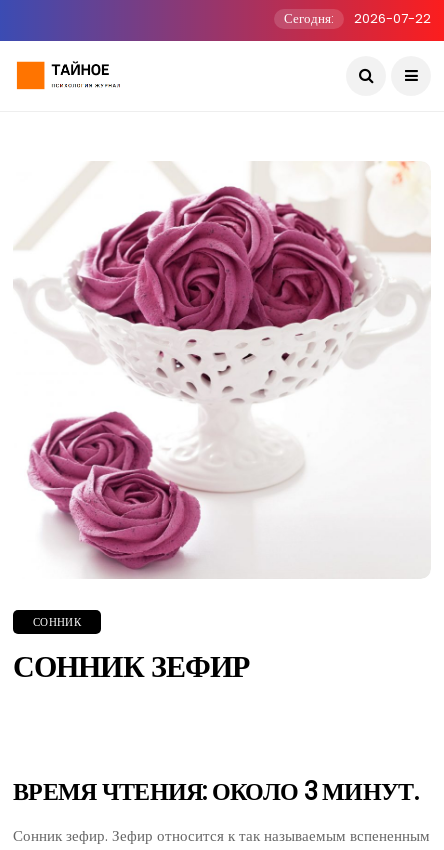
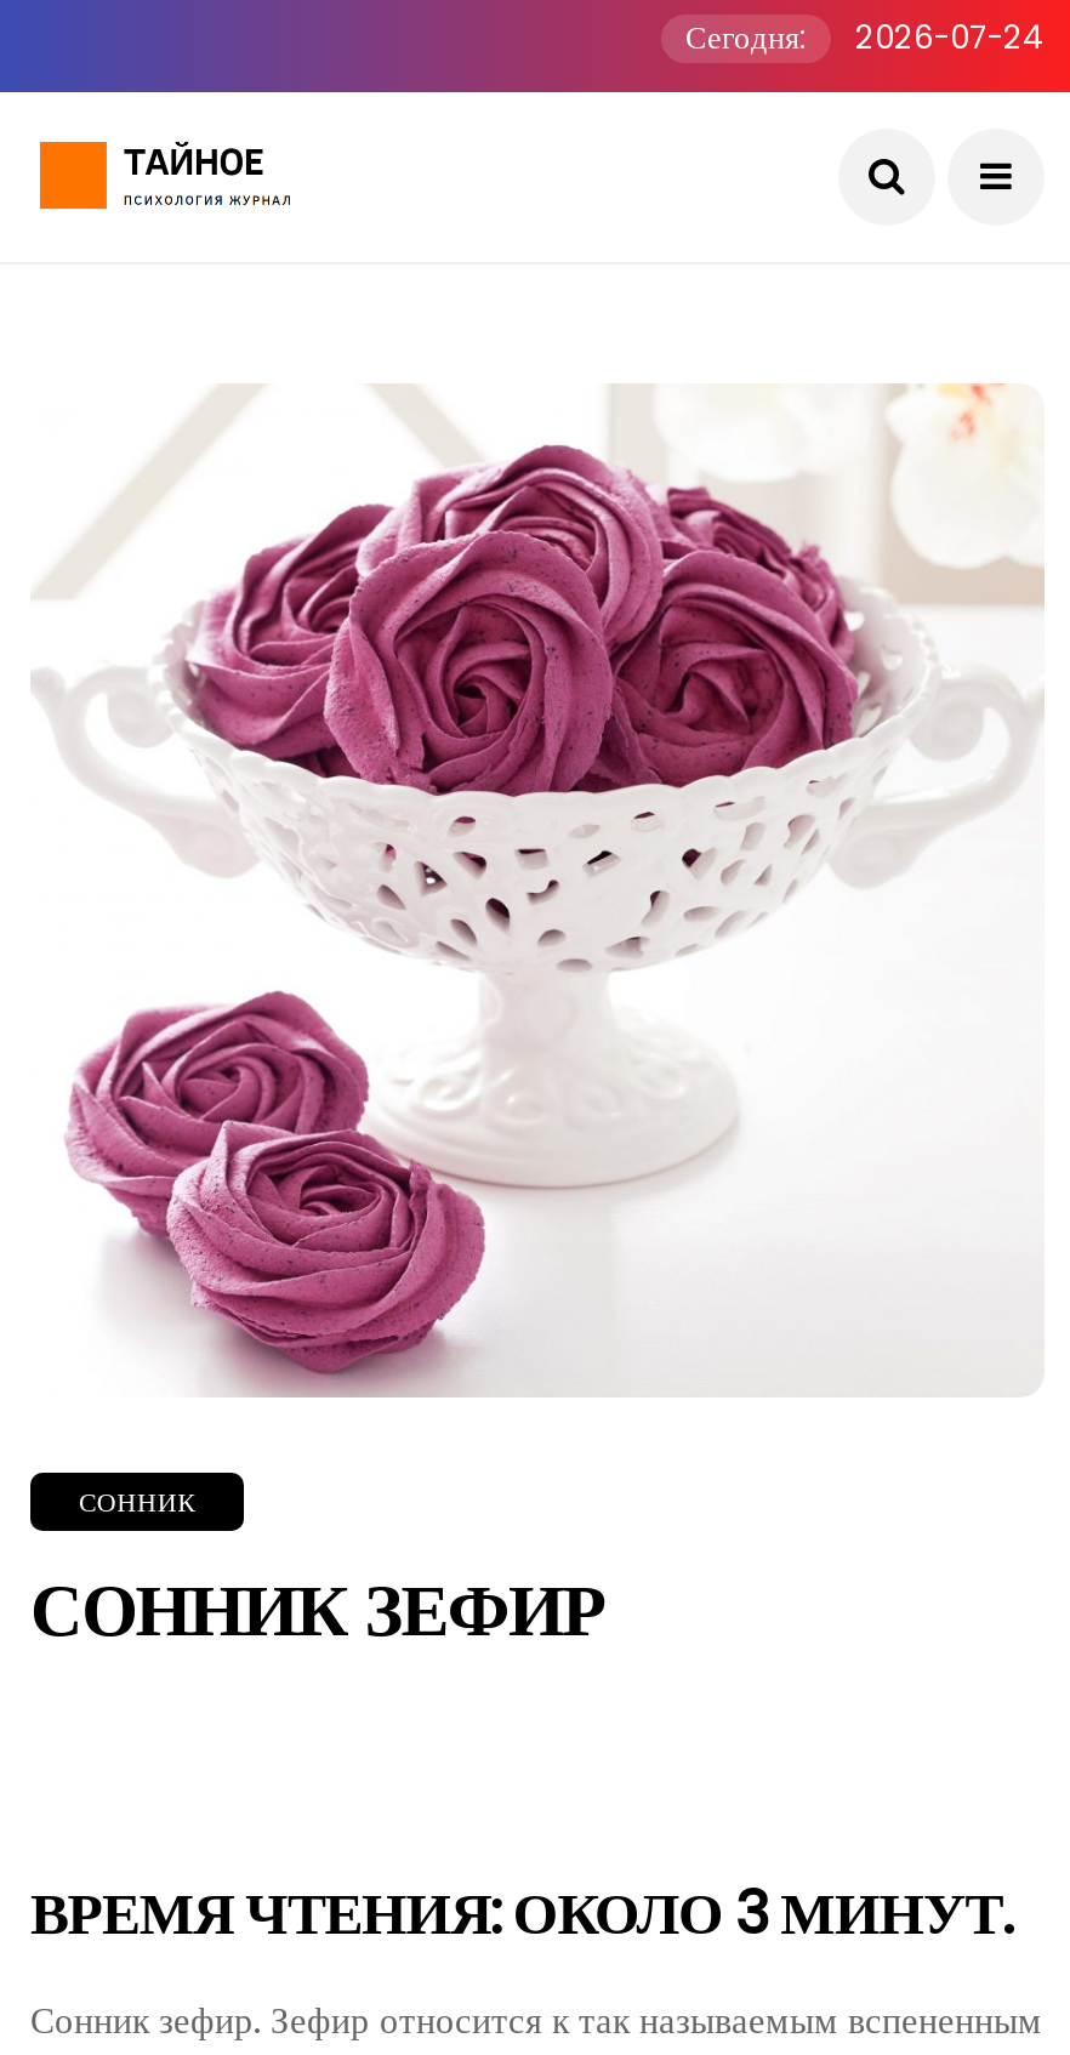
[284,9,431,28] Сегодня: 2026-07-22 -> [685,15,1045,61] Сегодня: 2026-07-24

